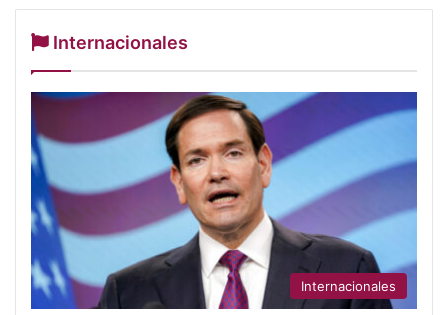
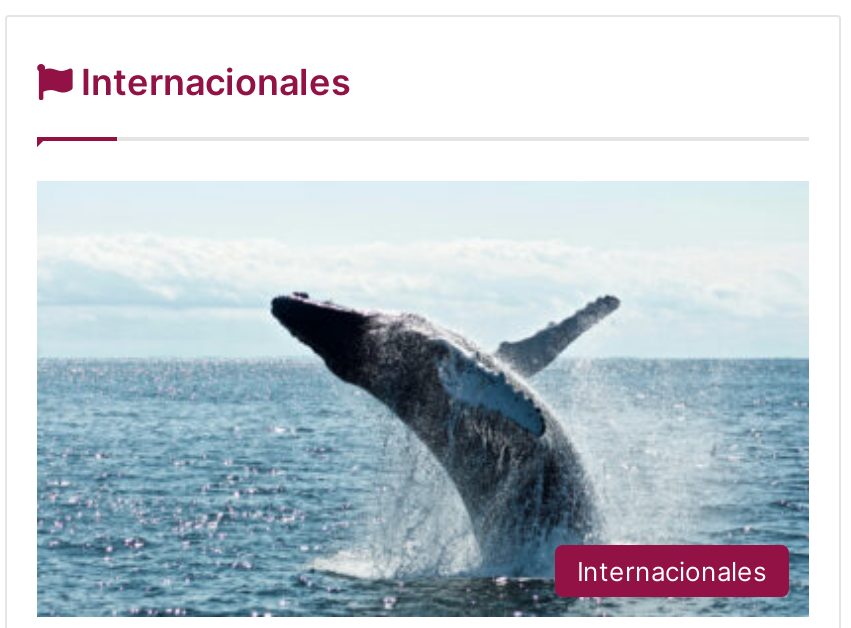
[30,91,418,310] [image] -> [37,183,811,619] [image]

